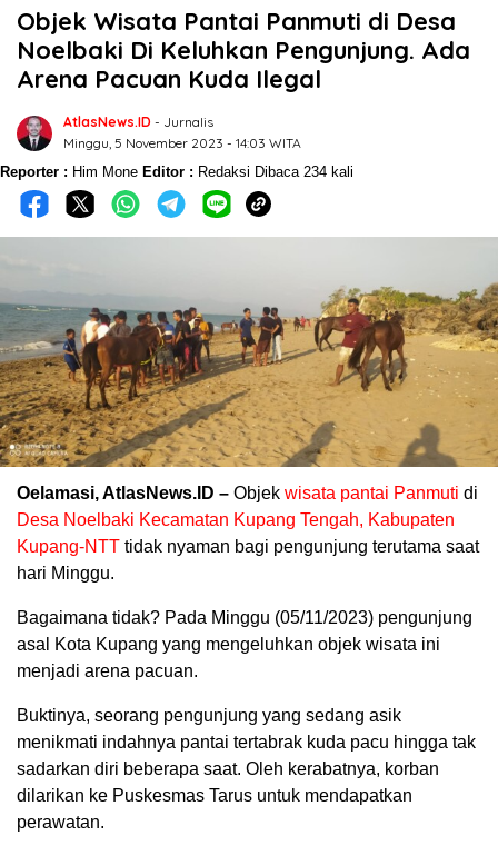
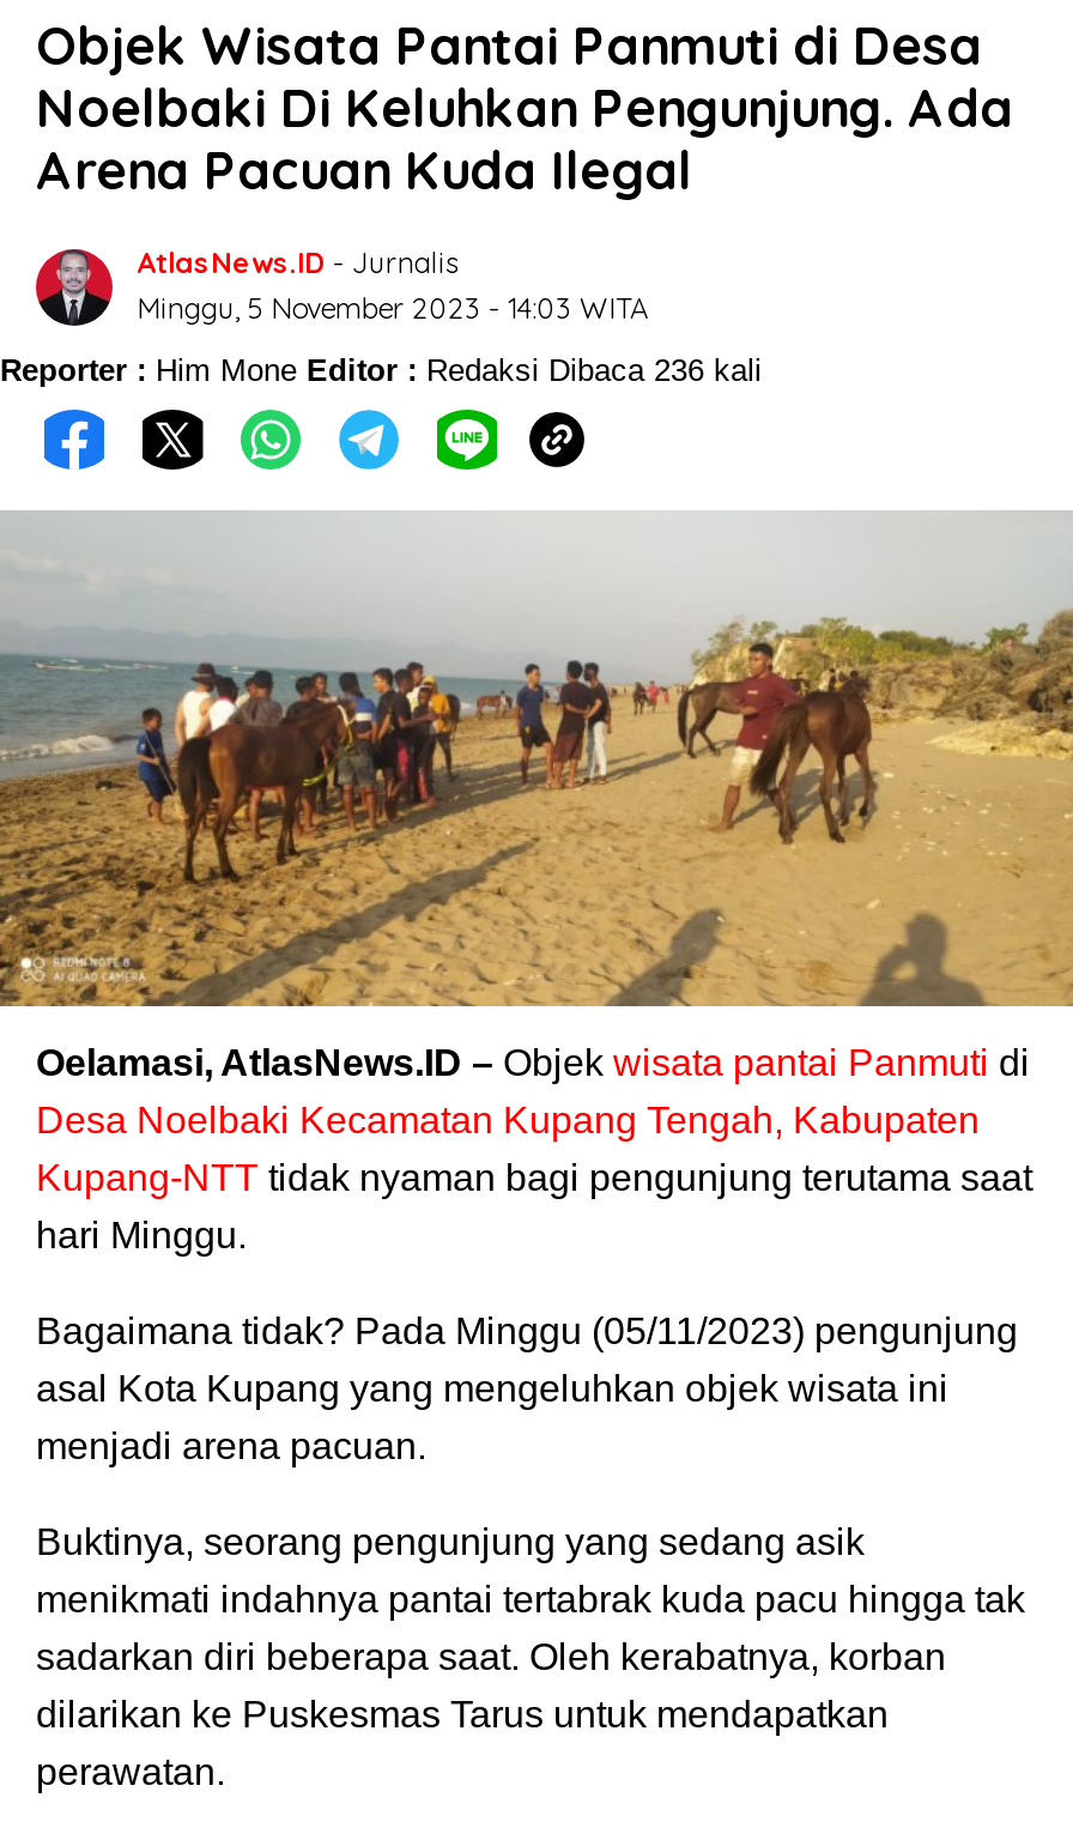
[0,164,353,181] Reporter : Him Mone Editor : Redaksi Dibaca 234 kali -> [0,353,762,389] Reporter : Him Mone Editor : Redaksi Dibaca 236 kali

